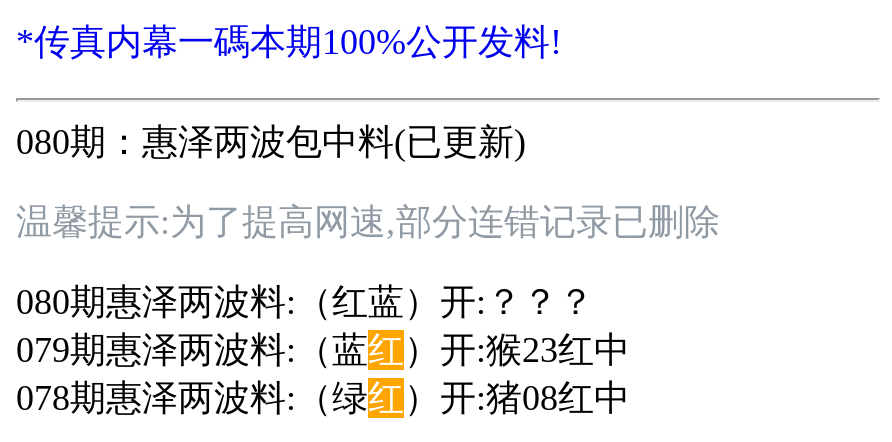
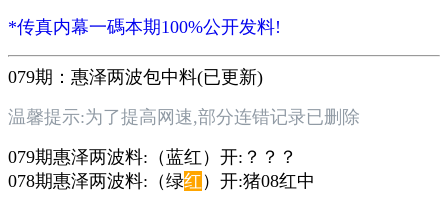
[16,122,526,162] 080期：惠泽两波包中料(已更新) -> [8,67,263,87] 079期：惠泽两波包中料(已更新)
[16,282,630,370] 080期惠泽两波料:（红蓝）开:？？？ | 079期惠泽两波料:（蓝红）开:猴23红中 -> [8,147,297,167] 079期惠泽两波料:（蓝红）开:？？？

